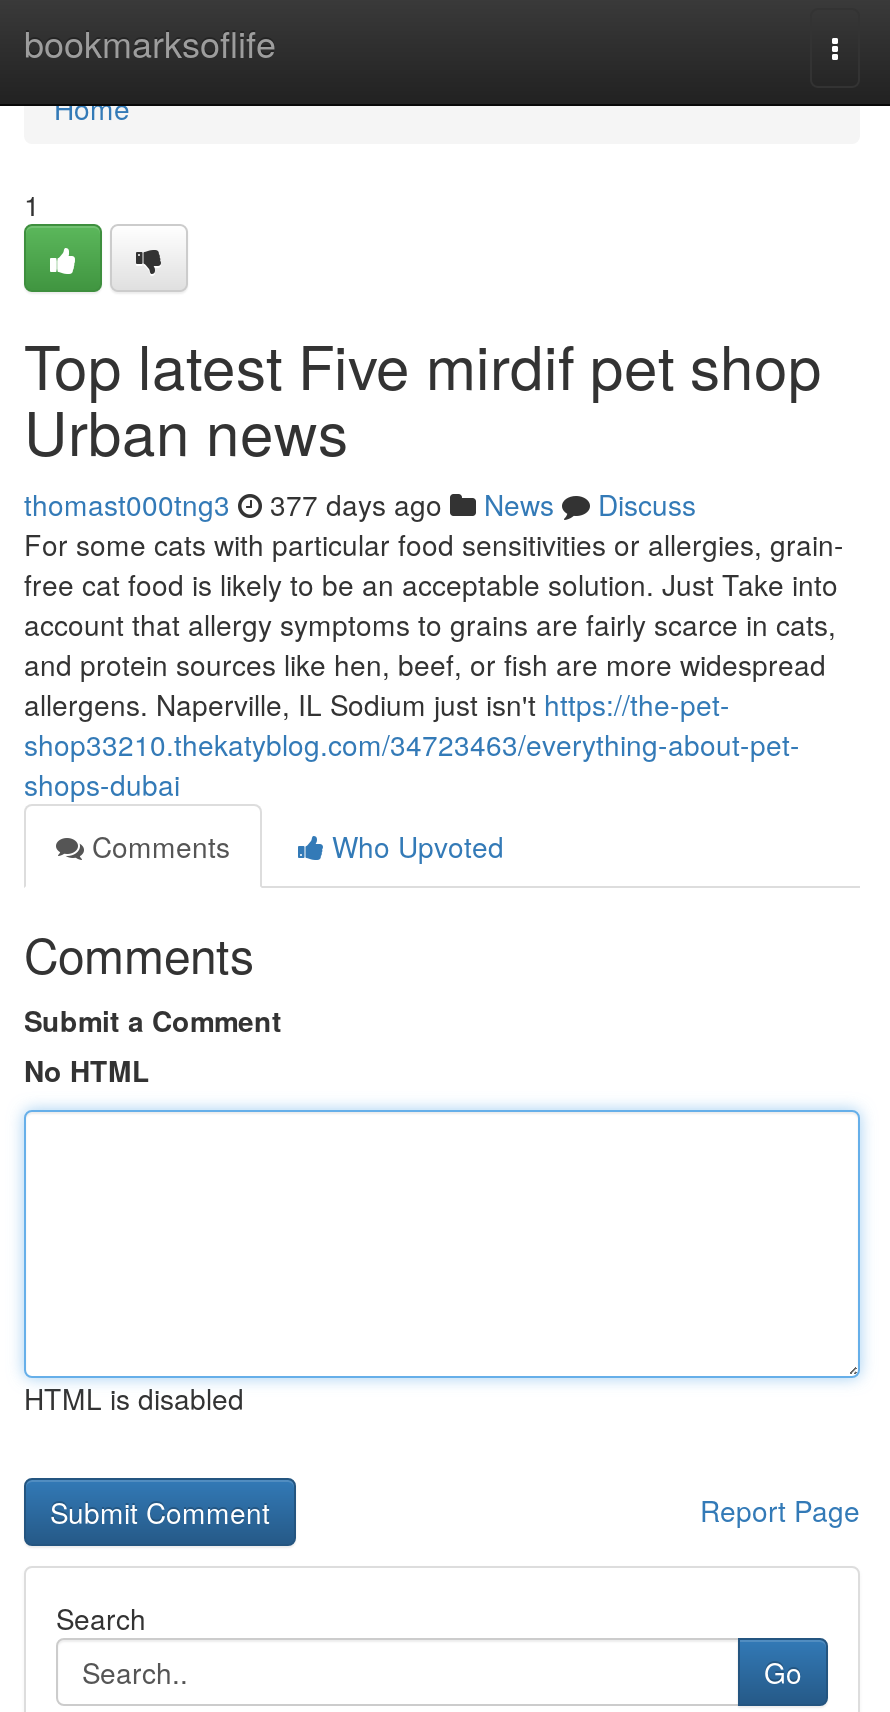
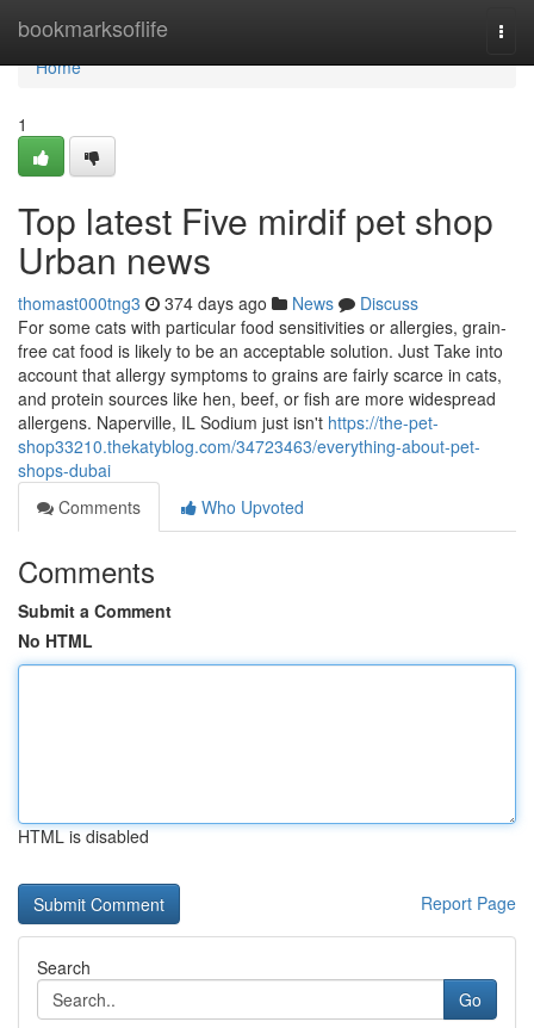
[24,484,696,524] thomast000tng3 377 days ago News Discuss -> [18,291,418,315] thomast000tng3 374 days ago News Discuss

